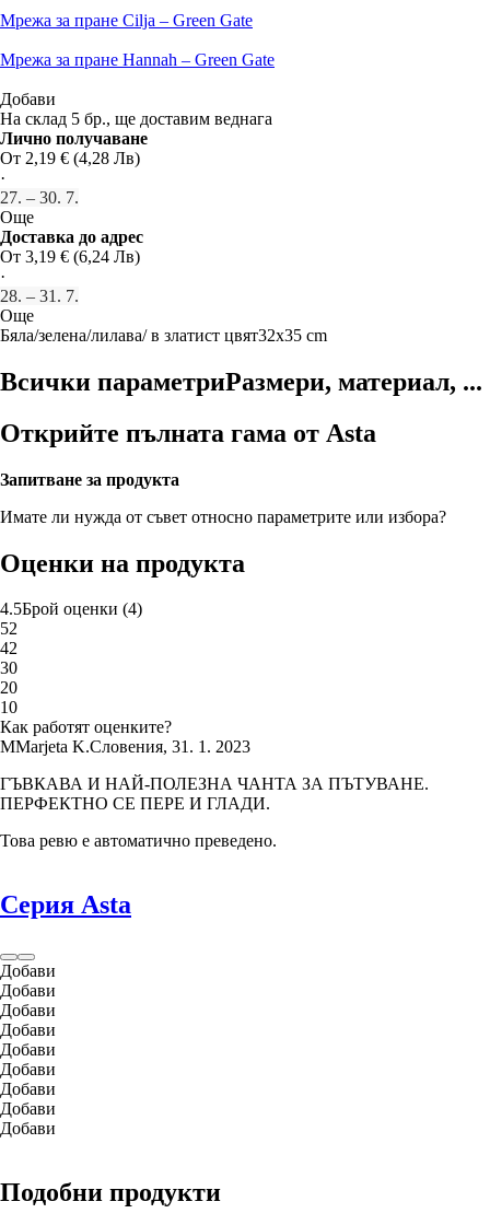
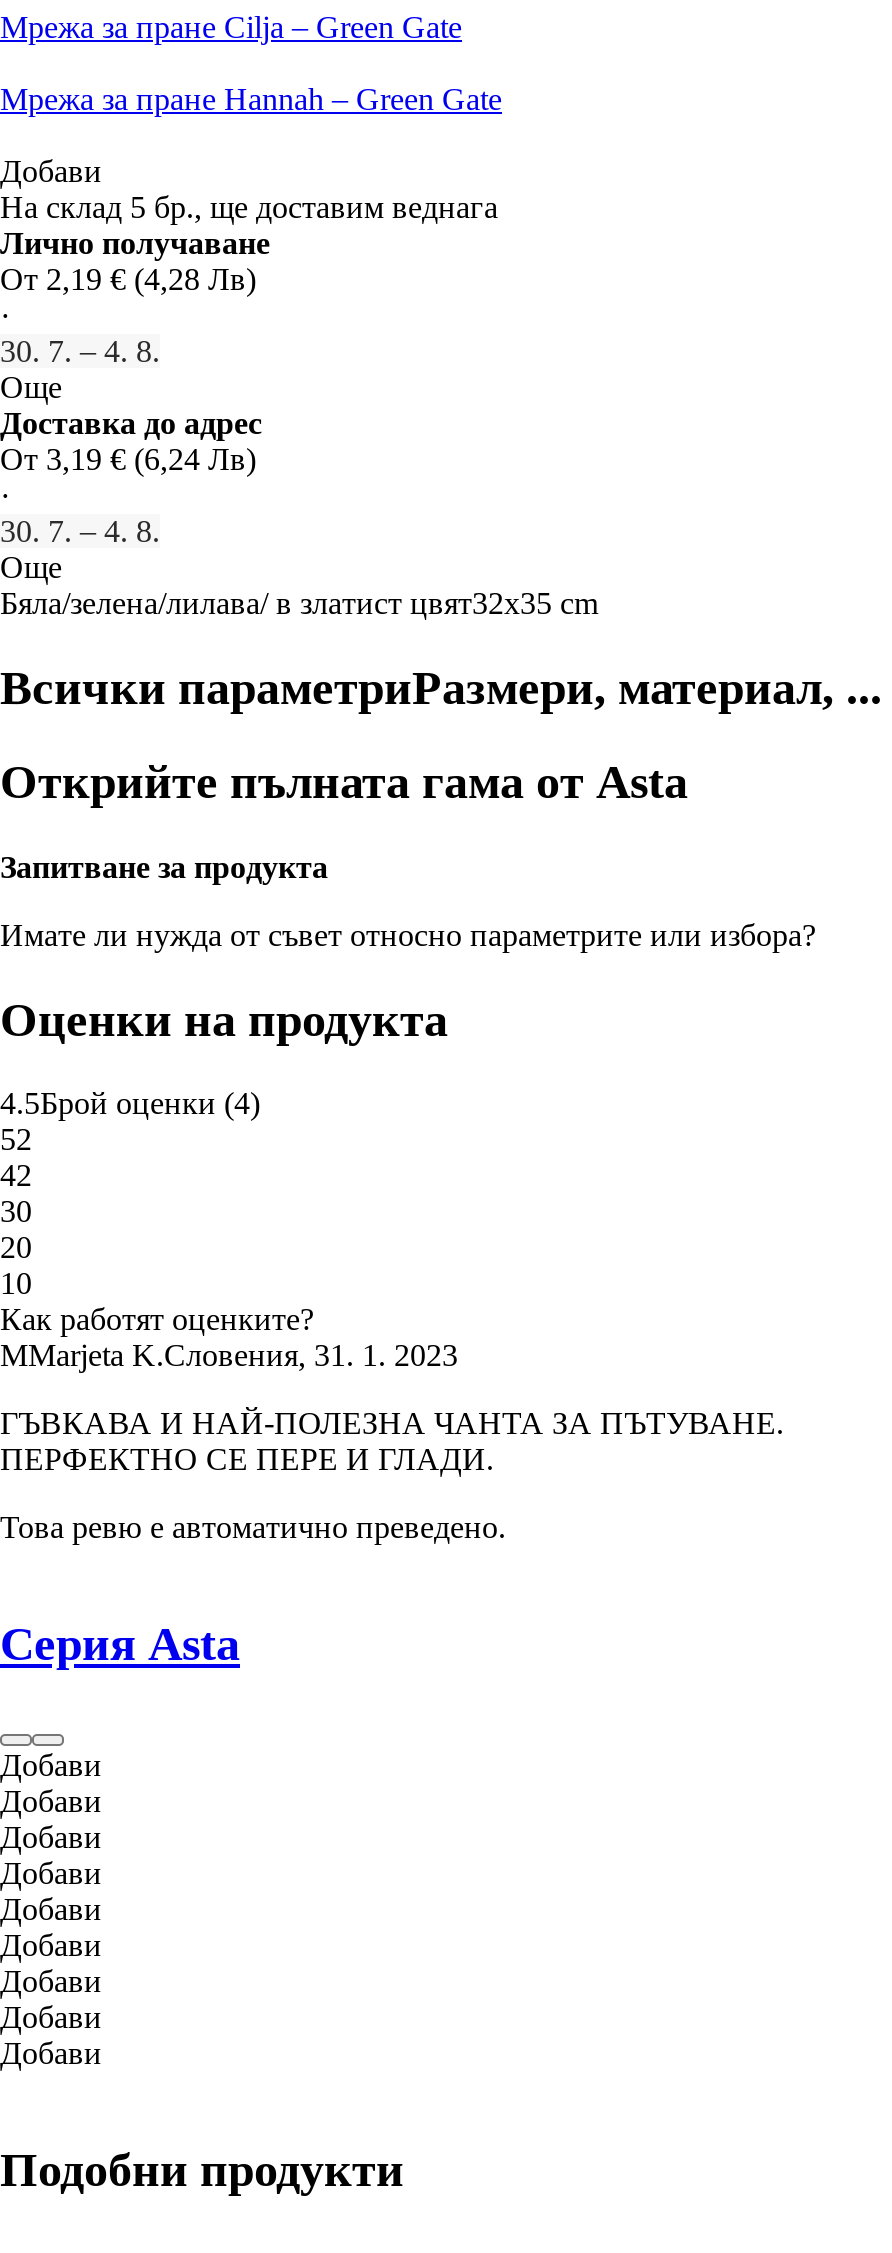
[0,188,79,207] 27. – 30. 7. -> [0,334,160,368] 30. 7. – 4. 8.
[0,286,79,305] 28. – 31. 7. -> [0,514,160,548] 30. 7. – 4. 8.

